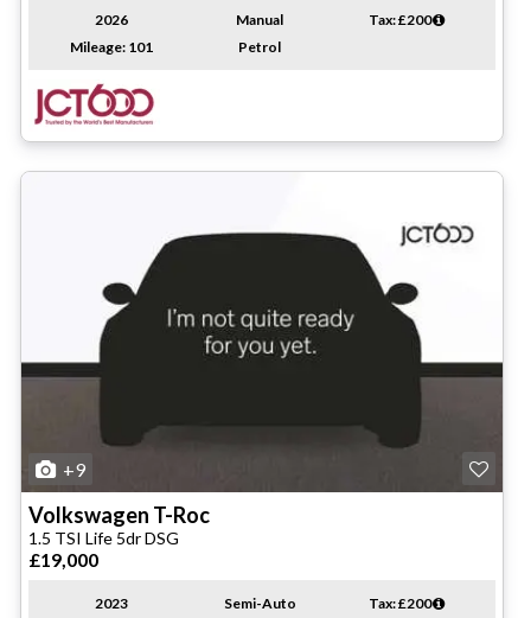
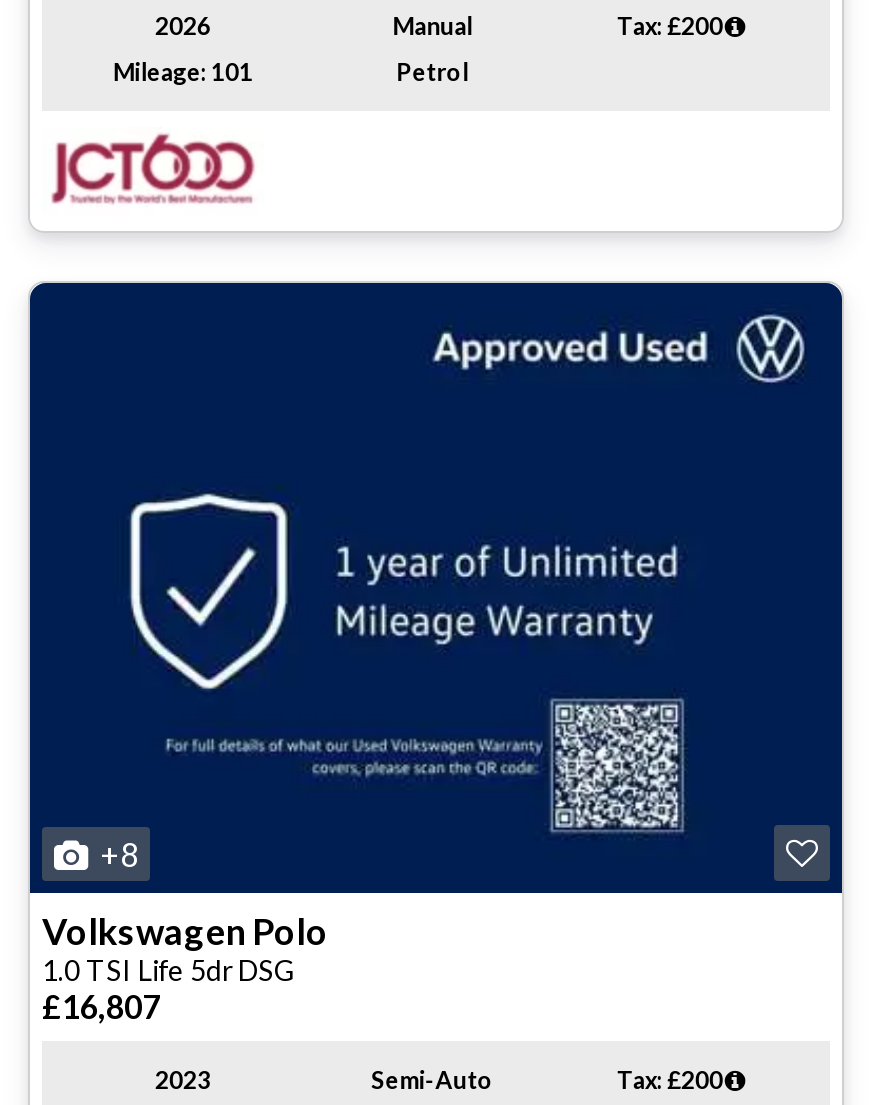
[20,171,504,493] [image] | +9 -> [28,280,844,894] [image] | +8
[28,502,210,528] Volkswagen T-Roc -> [42,910,328,954] Volkswagen Polo
[28,528,179,548] 1.5 TSI Life 5dr DSG -> [42,954,296,988] 1.0 TSI Life 5dr DSG
[28,548,98,571] £19,000 -> [42,988,160,1026] £16,807

